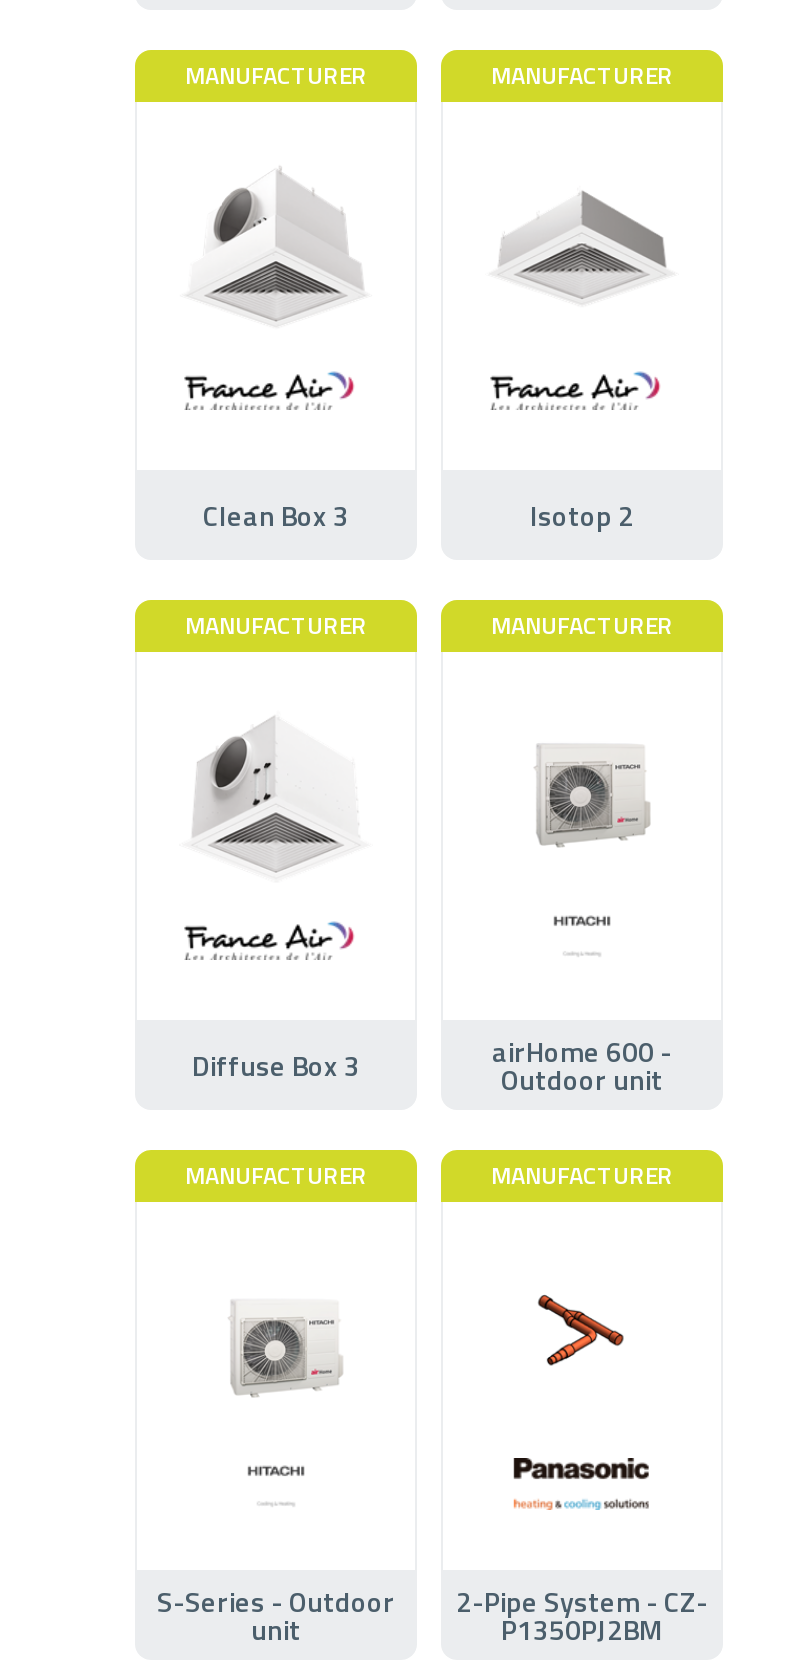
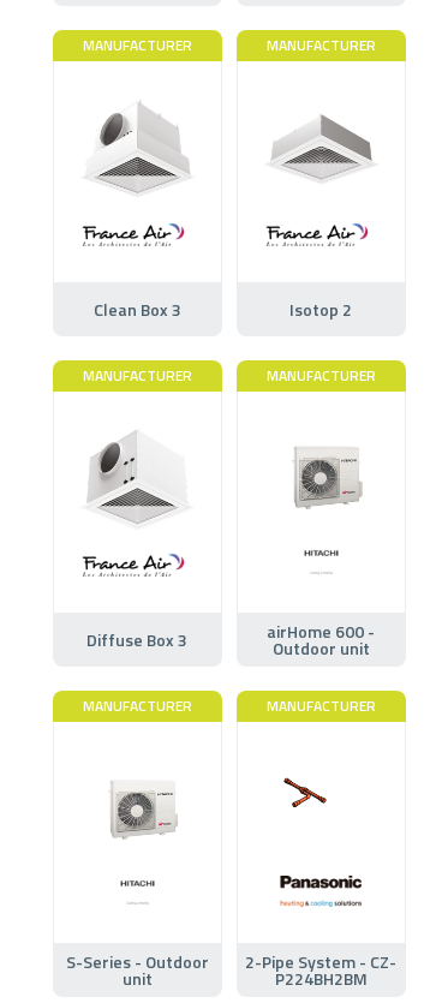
[521,1294,625,1368] [image] -> [282,777,346,819] [image]
[501,1607,663,1649] P1350PJ2BM -> [275,965,368,991] P224BH2BM

